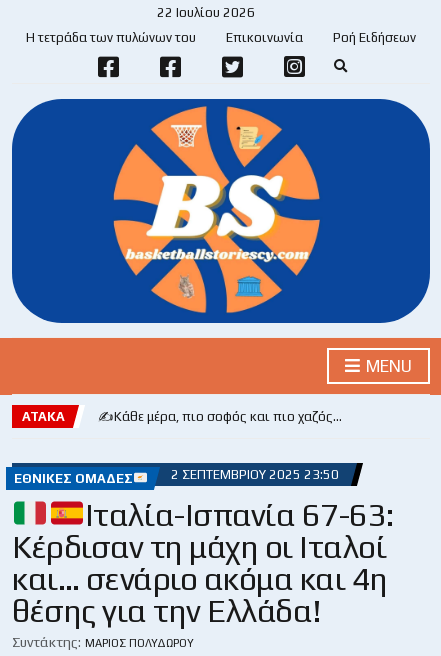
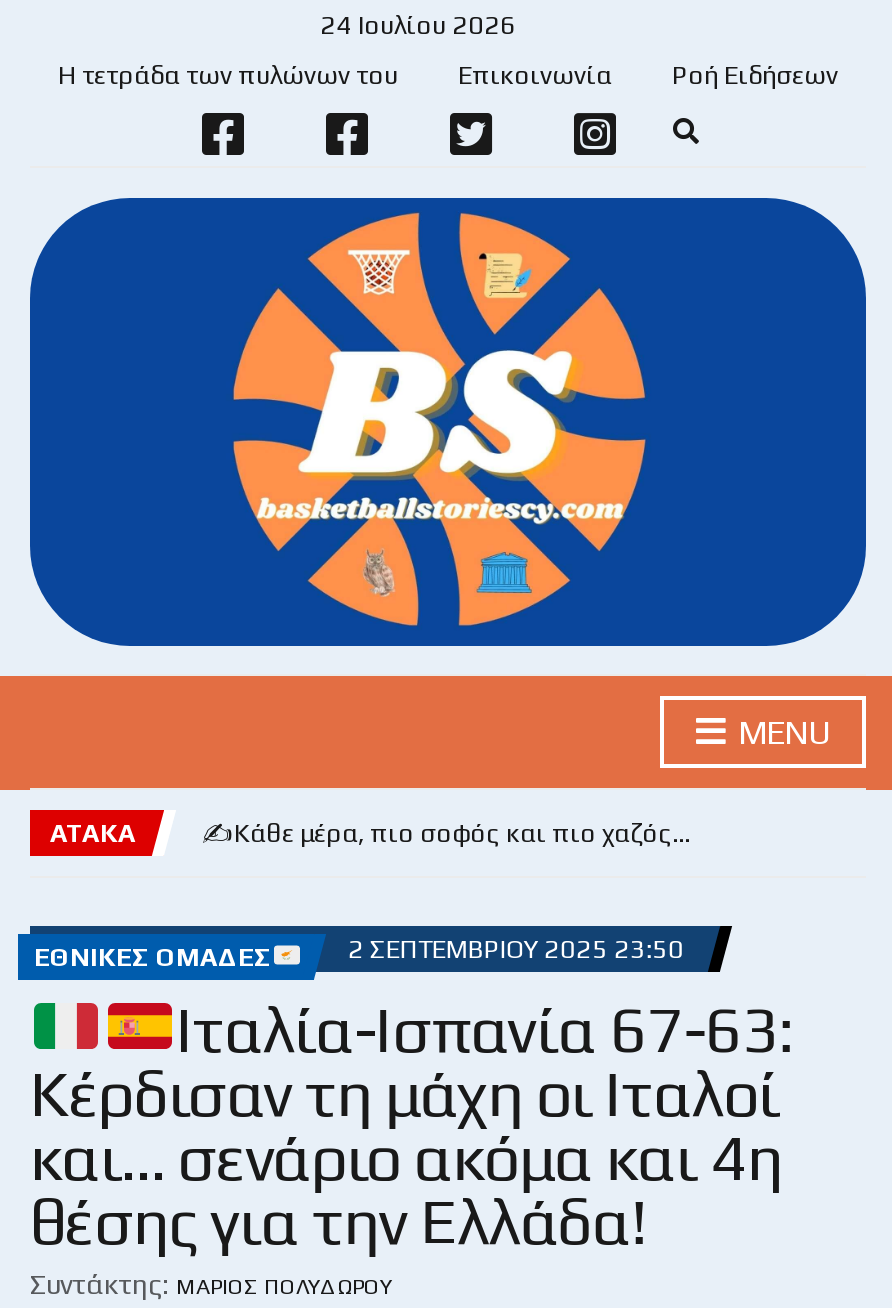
[157,5,255,20] 22 Ιουλίου 2026 -> [320,10,516,40] 24 Ιουλίου 2026

